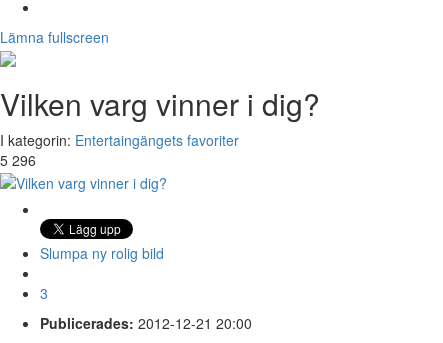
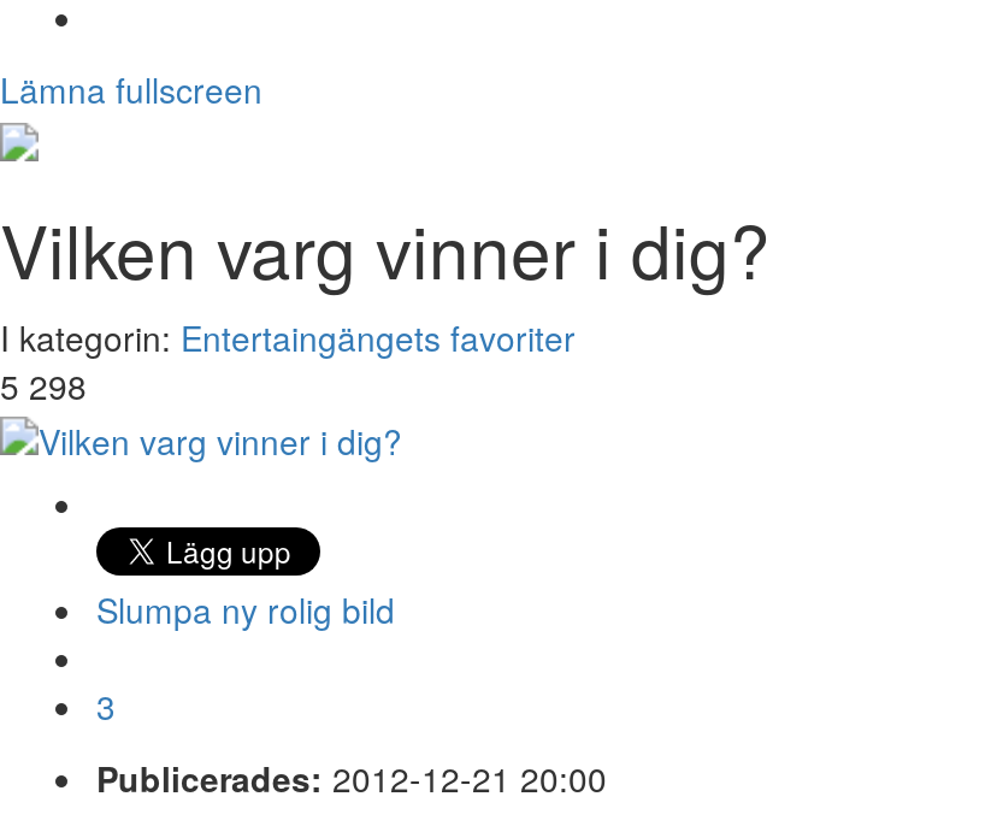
[0,150,36,170] 5 296 -> [0,362,87,410] 5 298

